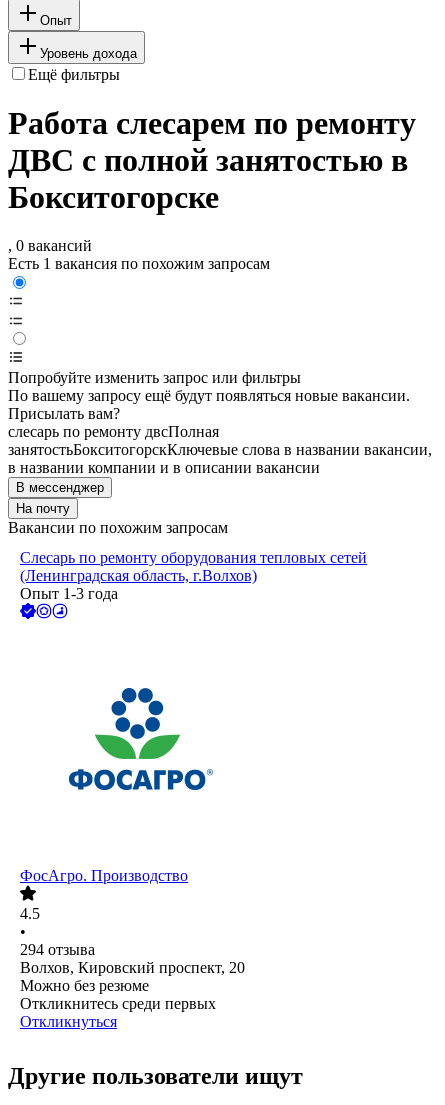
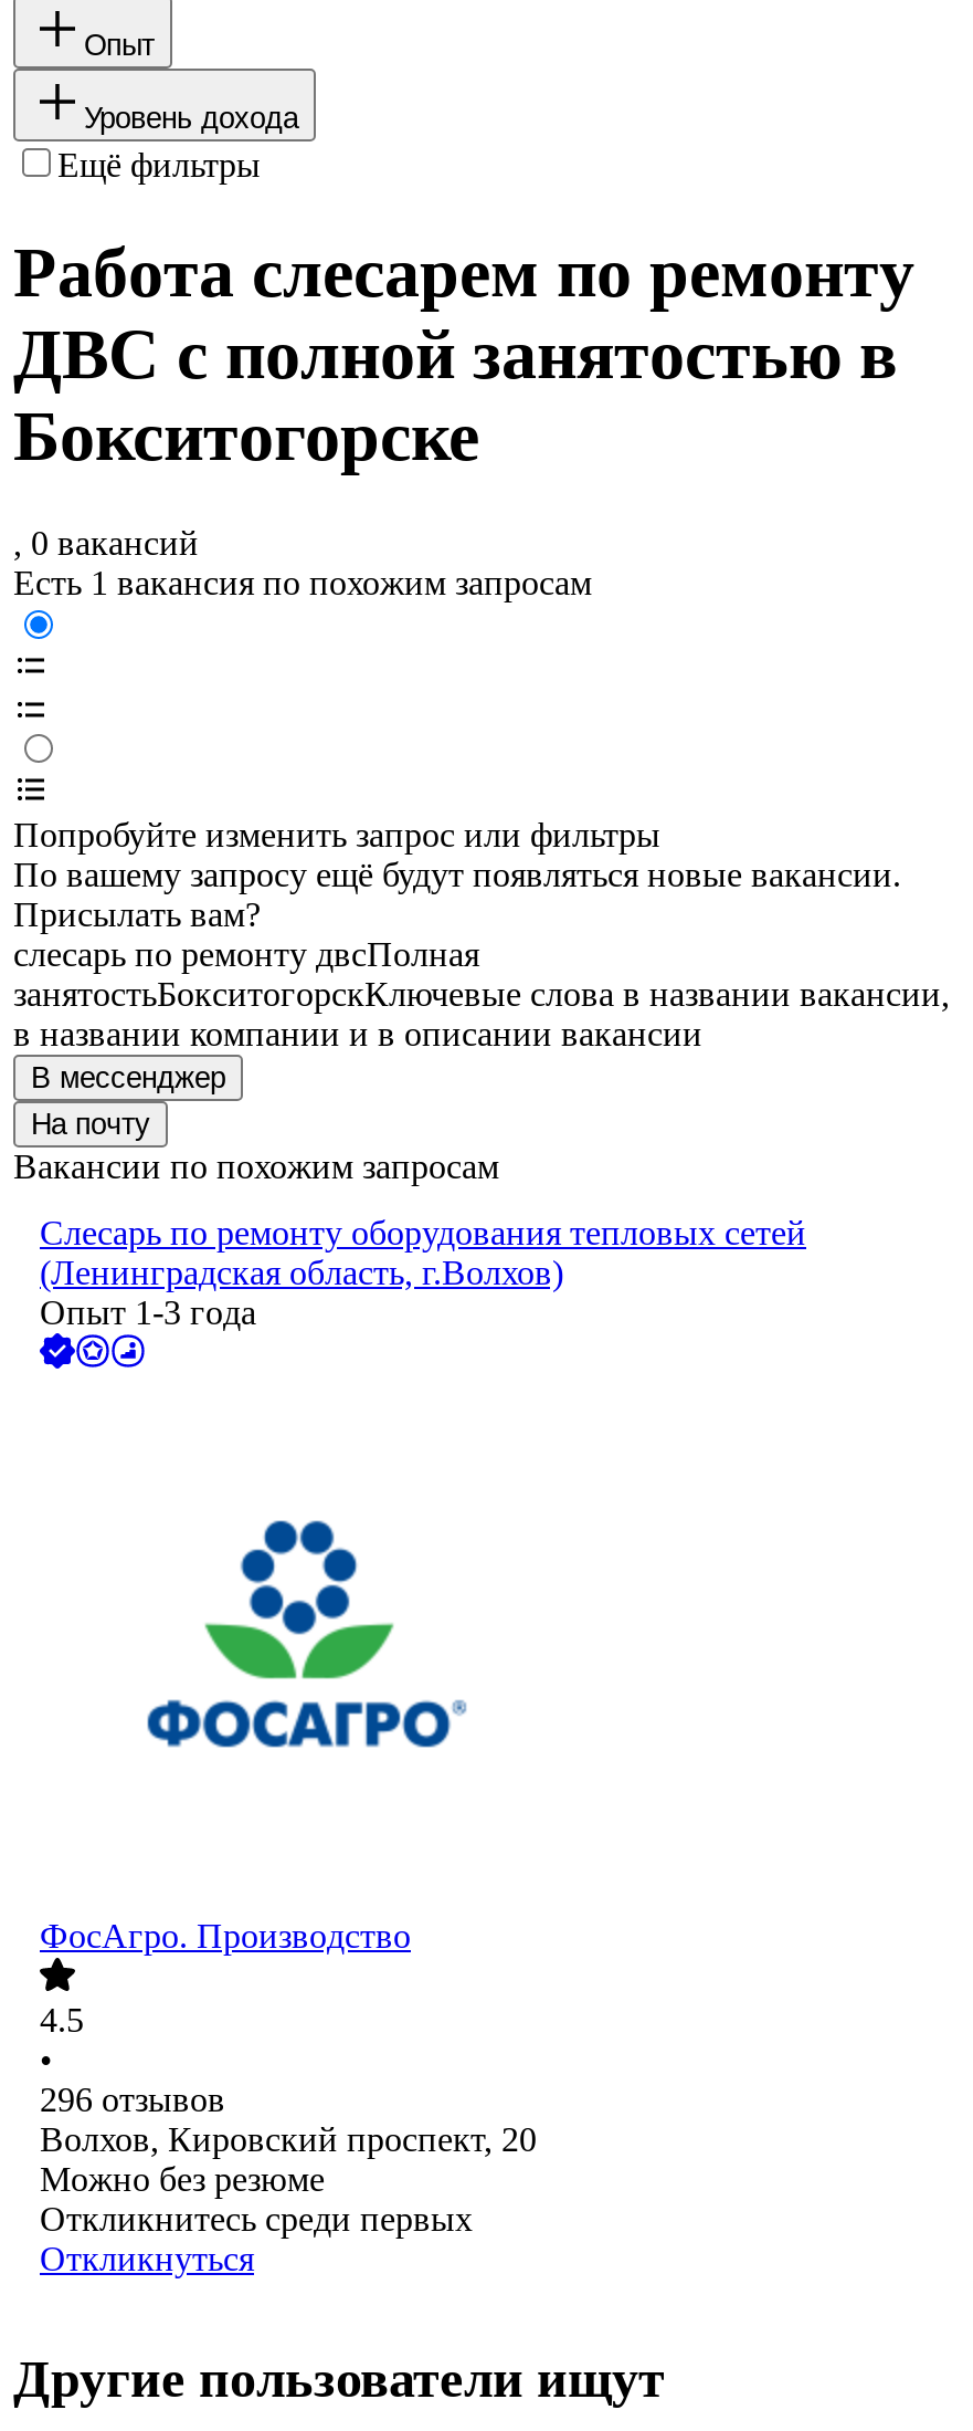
[20,941,95,958] 294 отзыва -> [40,2082,225,2119] 296 отзывов

